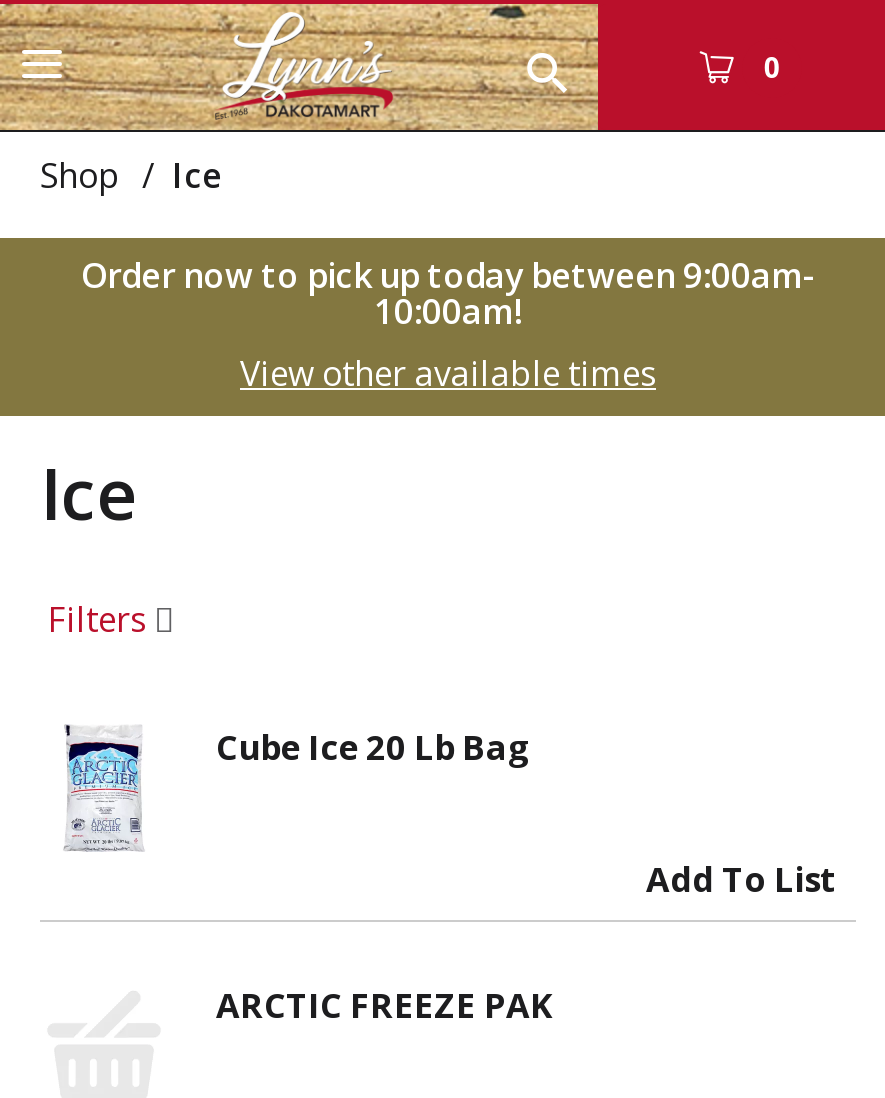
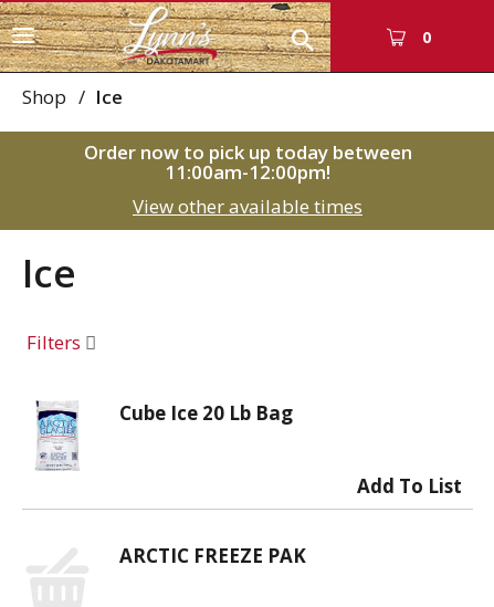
[81,252,815,334] Order now to pick up today between 9:00am- | 10:00am! -> [83,139,412,185] Order now to pick up today between | 11:00am-12:00pm!

